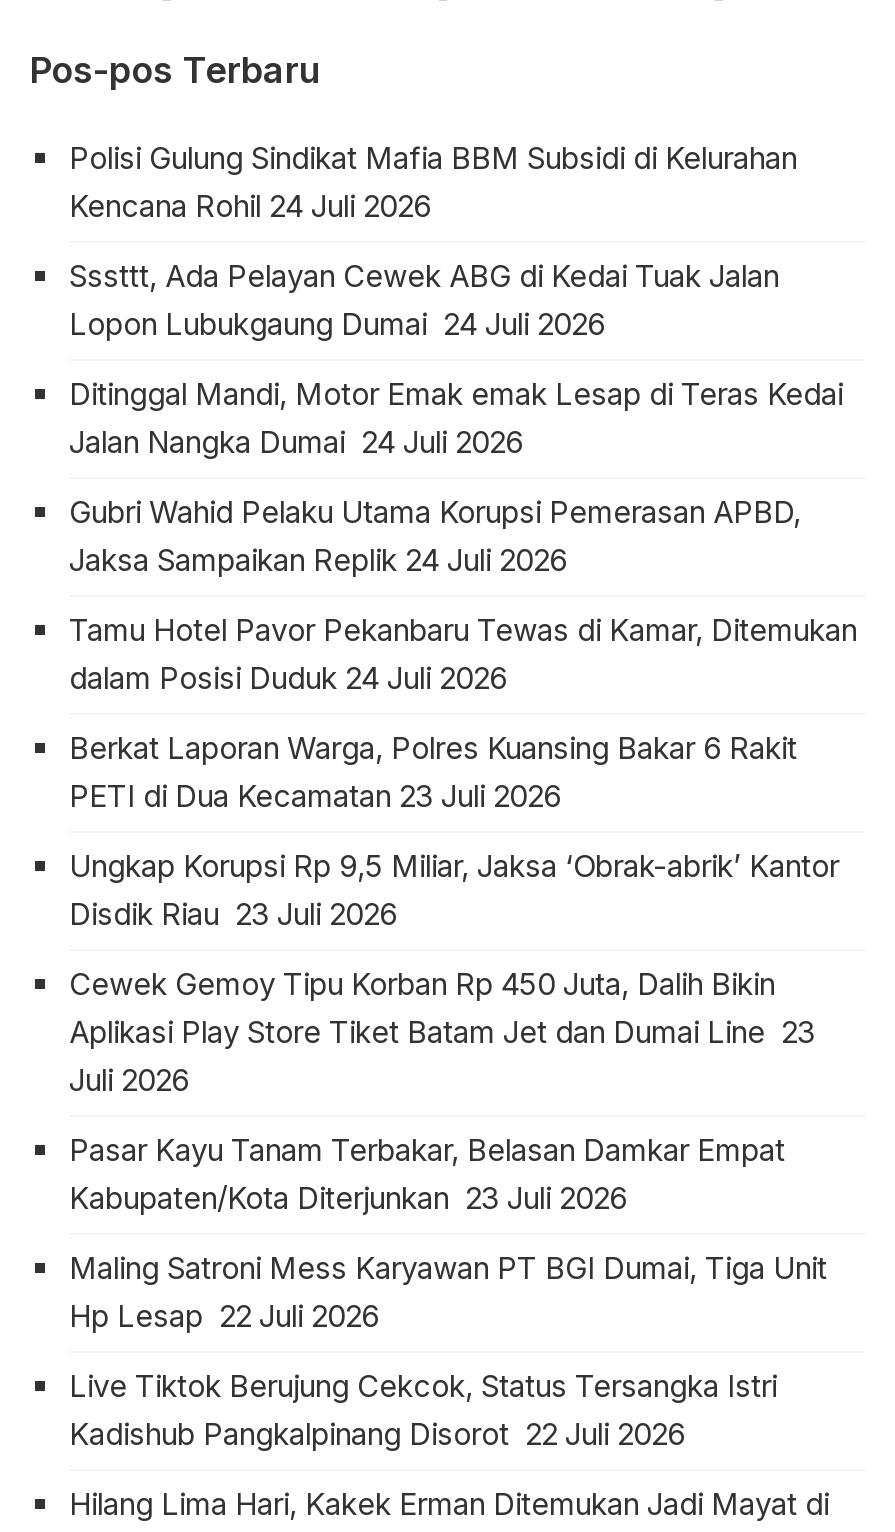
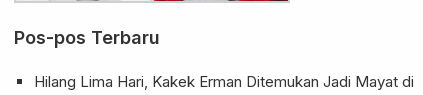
[69,139,857,1453] Polisi Gulung Sindikat Mafia BBM Subsidi di Kelurahan | Kencana Rohil 24 Juli 2026 | Sssttt, Ada Pelayan Cewek ABG di Kedai Tuak Jalan | Lopon Lubukgaung Dumai 24 Juli 2026 | Ditinggal Mandi, Motor Emak emak Lesap di Teras Kedai | Jalan Nangka Dumai 24 Juli 2026 | Gubri Wahid Pelaku Utama Korupsi Pemerasan APBD, | Jaksa Sampaikan Replik 24 Juli 2026 | Tamu Hotel Pavor Pekanbaru Tewas di Kamar, Ditemukan | dalam Posisi Duduk 24 Juli 2026 | Berkat Laporan Warga, Polres Kuansing Bakar 6 Rakit | PETI di Dua Kecamatan 23 Juli 2026 | Ungkap Korupsi Rp 9,5 Miliar, Jaksa ‘Obrak-abrik’ Kantor | Disdik Riau 23 Juli 2026 | Cewek Gemoy Tipu Korban Rp 450 Juta, Dalih Bikin | Aplikasi Play Store Tiket Batam Jet dan Dumai Line 23 | Juli 2026 | Pasar Kayu Tanam Terbakar, Belasan Damkar Empat | Kabupaten/Kota Diterjunkan 23 Juli 2026 | Maling Satroni Mess Karyawan PT BGI Dumai, Tiga Unit | Hp Lesap 22 Juli 2026 | Live Tiktok Berujung Cekcok, Status Tersangka Istri | Kadishub Pangkalpinang Disorot 22 Juli 2026 -> none

